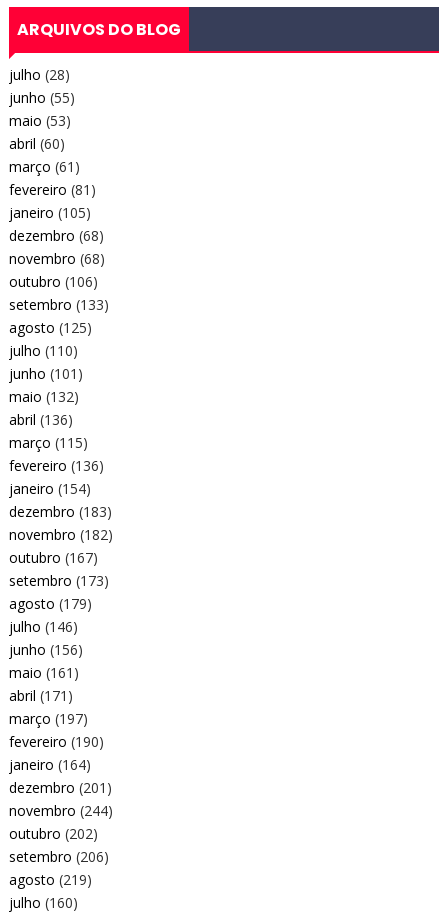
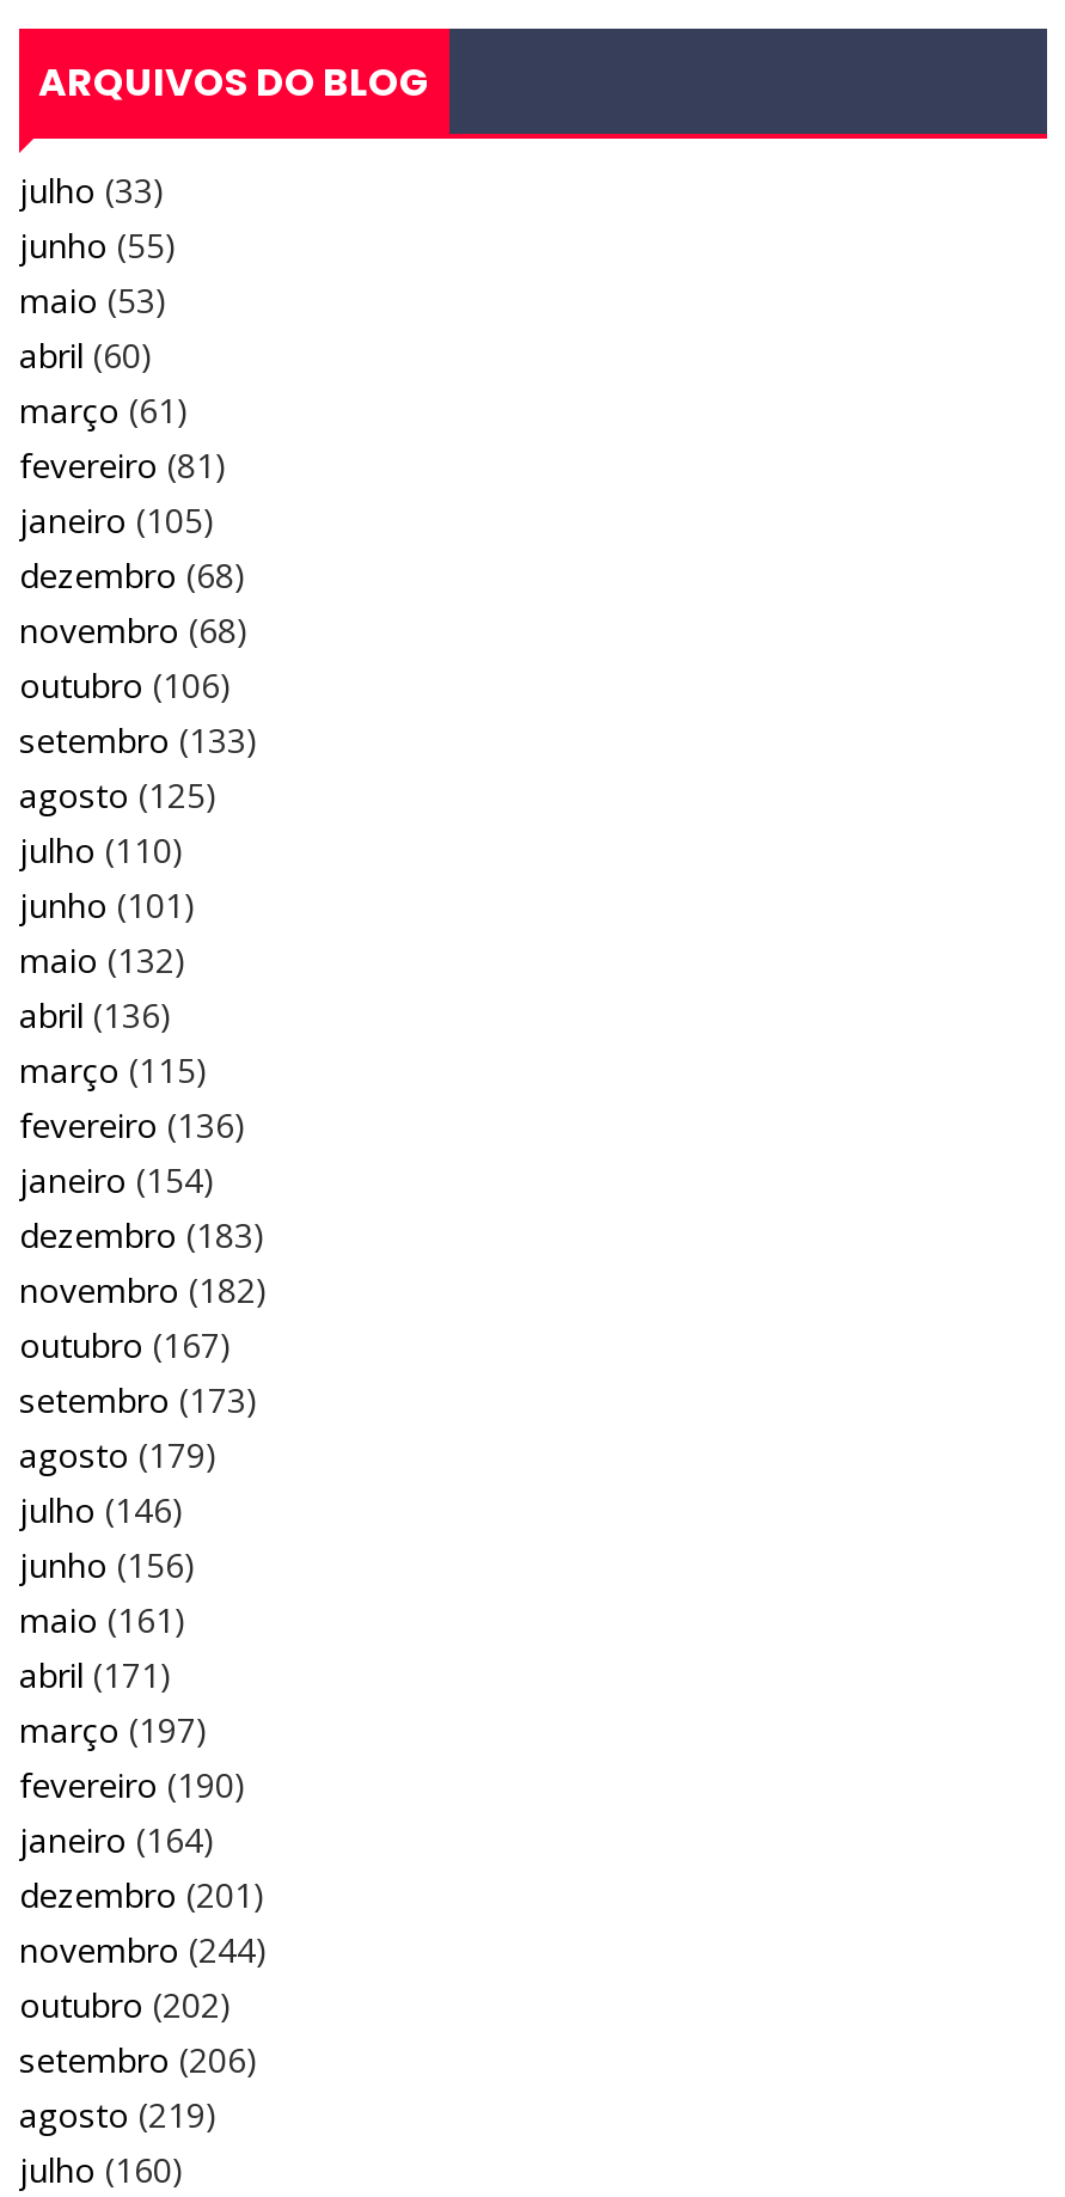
[9,65,70,84] julho (28) -> [19,167,165,212] julho (33)

